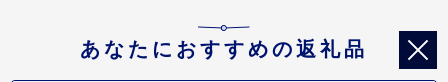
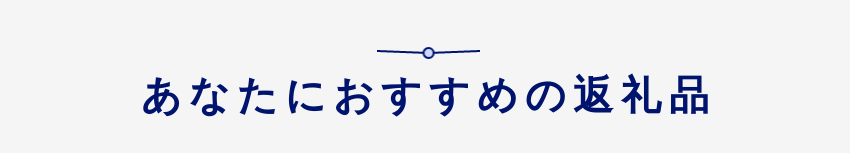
[398,30,438,70] [image] -> none

